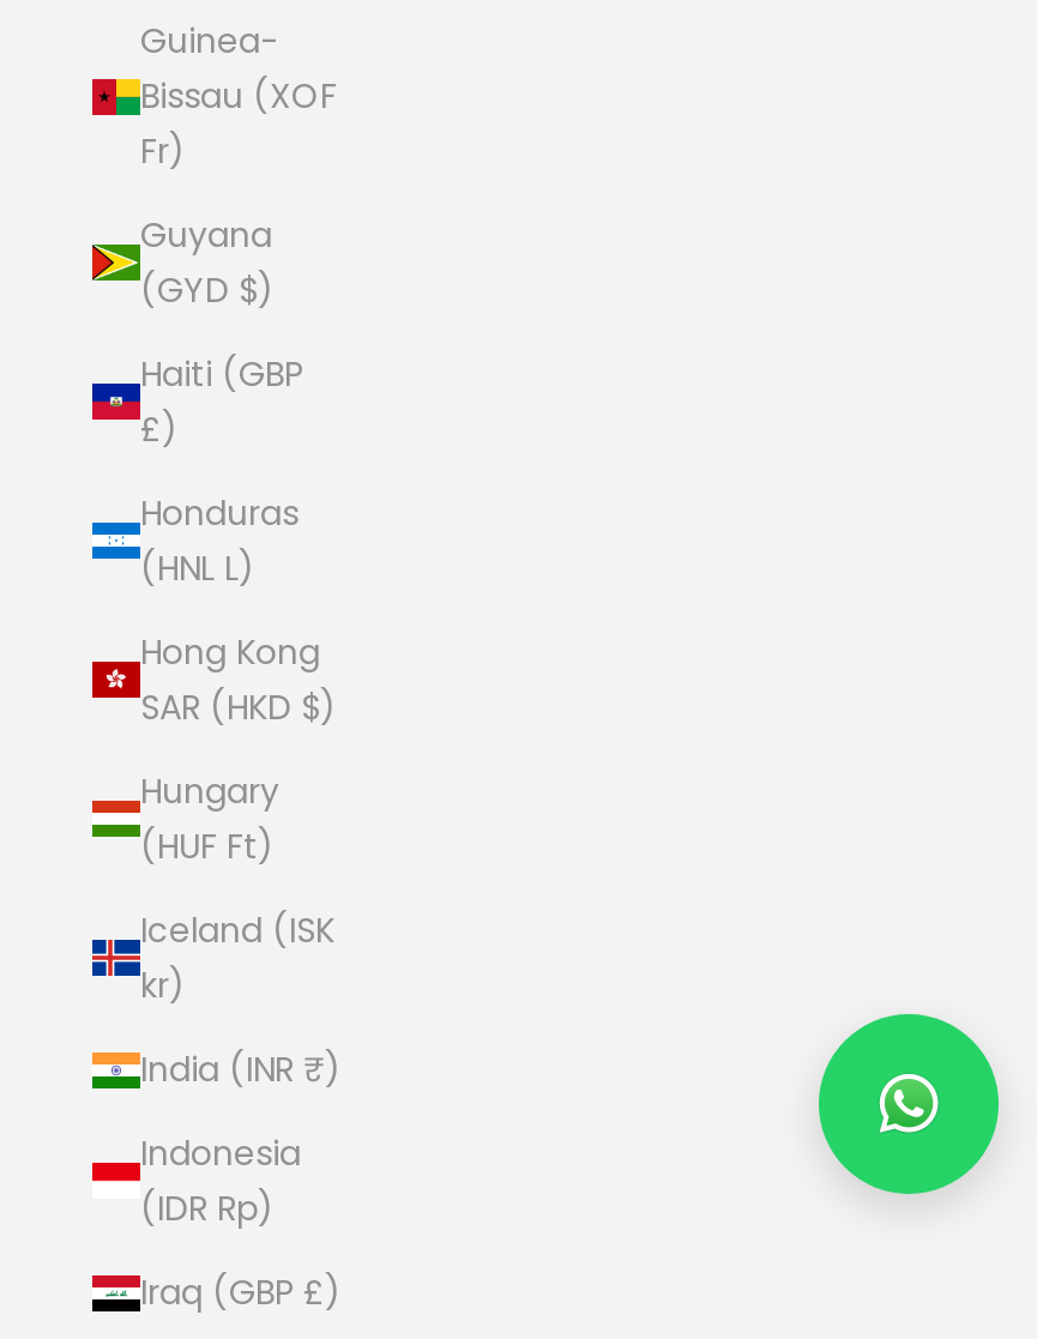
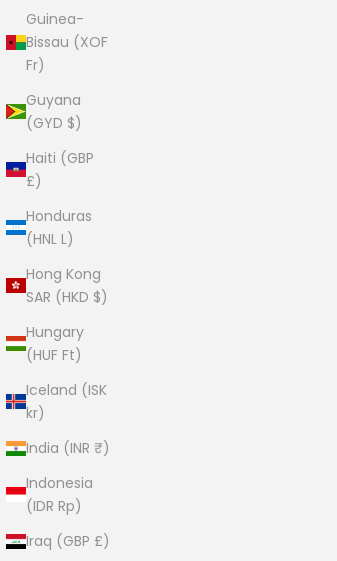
[816,1012,1001,1199] [image] -> none

